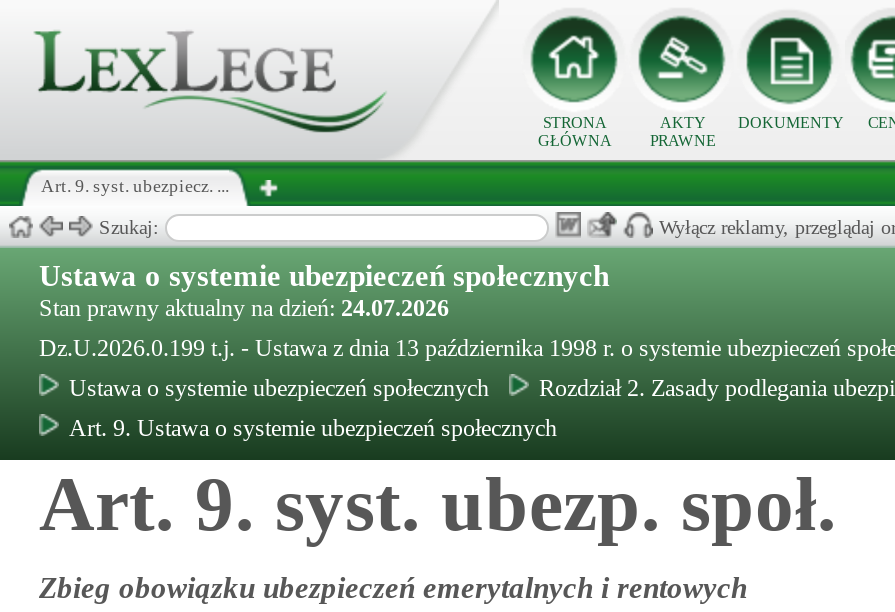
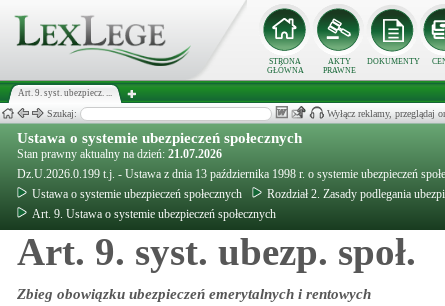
[39,294,449,322] Stan prawny aktualny na dzień: 24.07.2026 -> [17,147,222,161] Stan prawny aktualny na dzień: 21.07.2026

